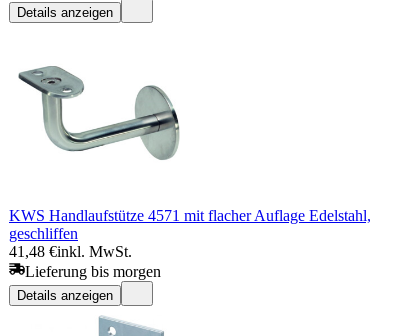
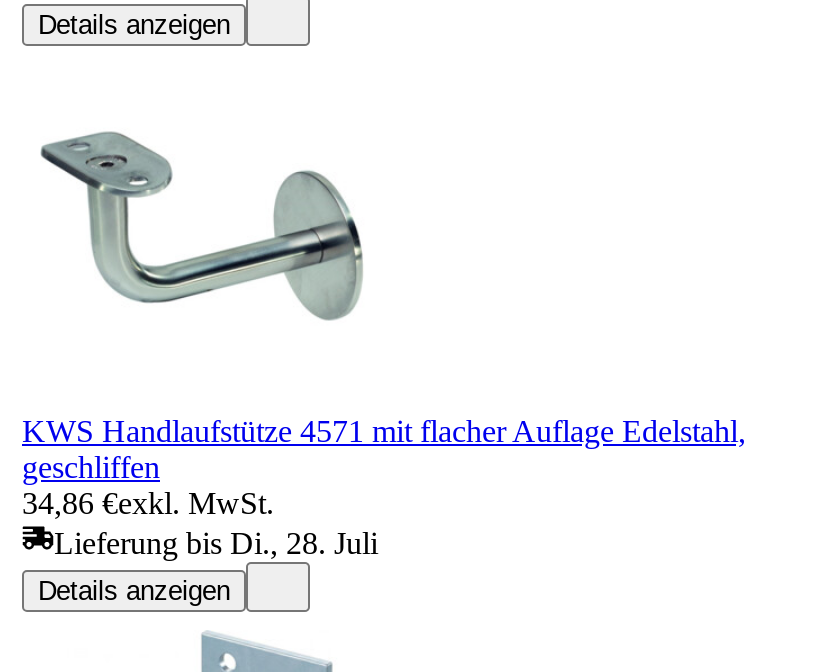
[9,243,161,280] 41,48 €inkl. MwSt. | Lieferung bis morgen -> [22,486,378,560] 34,86 €exkl. MwSt. | Lieferung bis Di., 28. Juli

